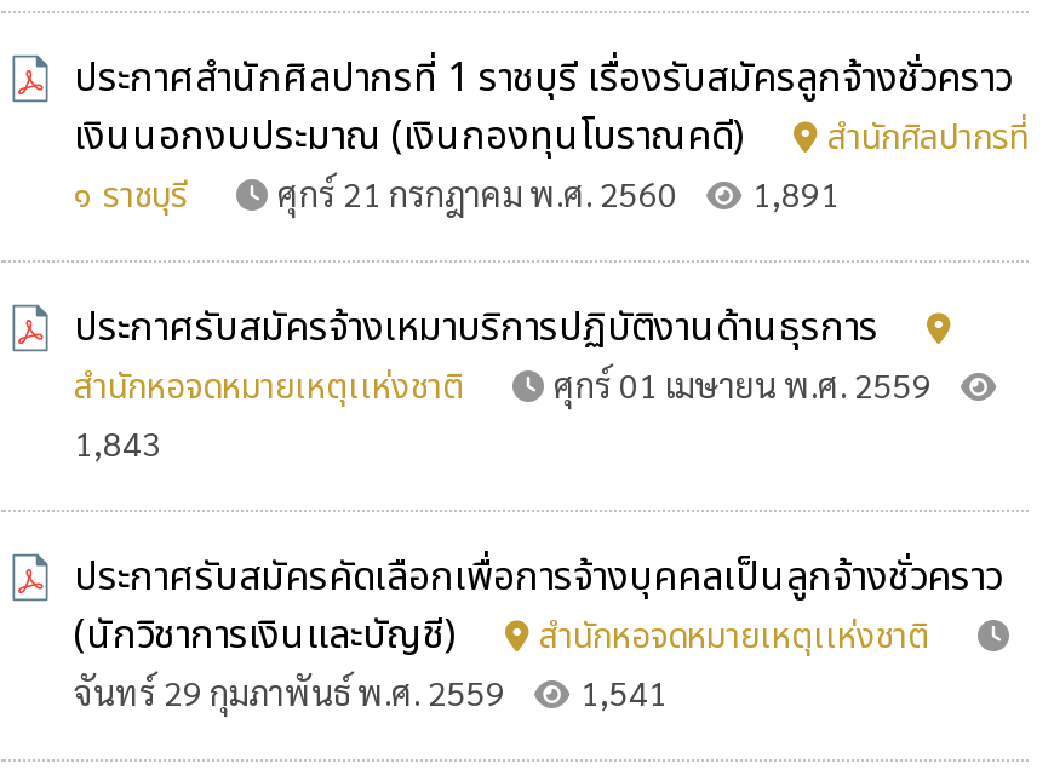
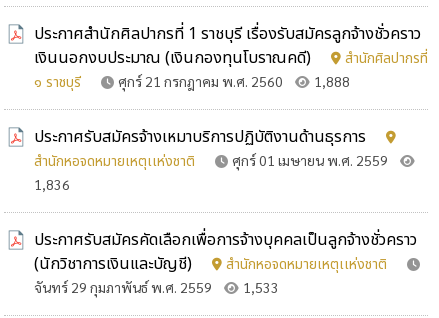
[277,171,840,214] ศุกร์ 21 กรกฎาคม พ.ศ. 2560 1,891 -> [118,72,350,90] ศุกร์ 21 กรกฎาคม พ.ศ. 2560 1,888
[74,420,161,464] 1,843 -> [34,175,70,193] 1,836
[74,670,668,713] จันทร์ 29 กุมภาพันธ์ พ.ศ. 2559 1,541 -> [34,278,279,296] จันทร์ 29 กุมภาพันธ์ พ.ศ. 2559 1,533

